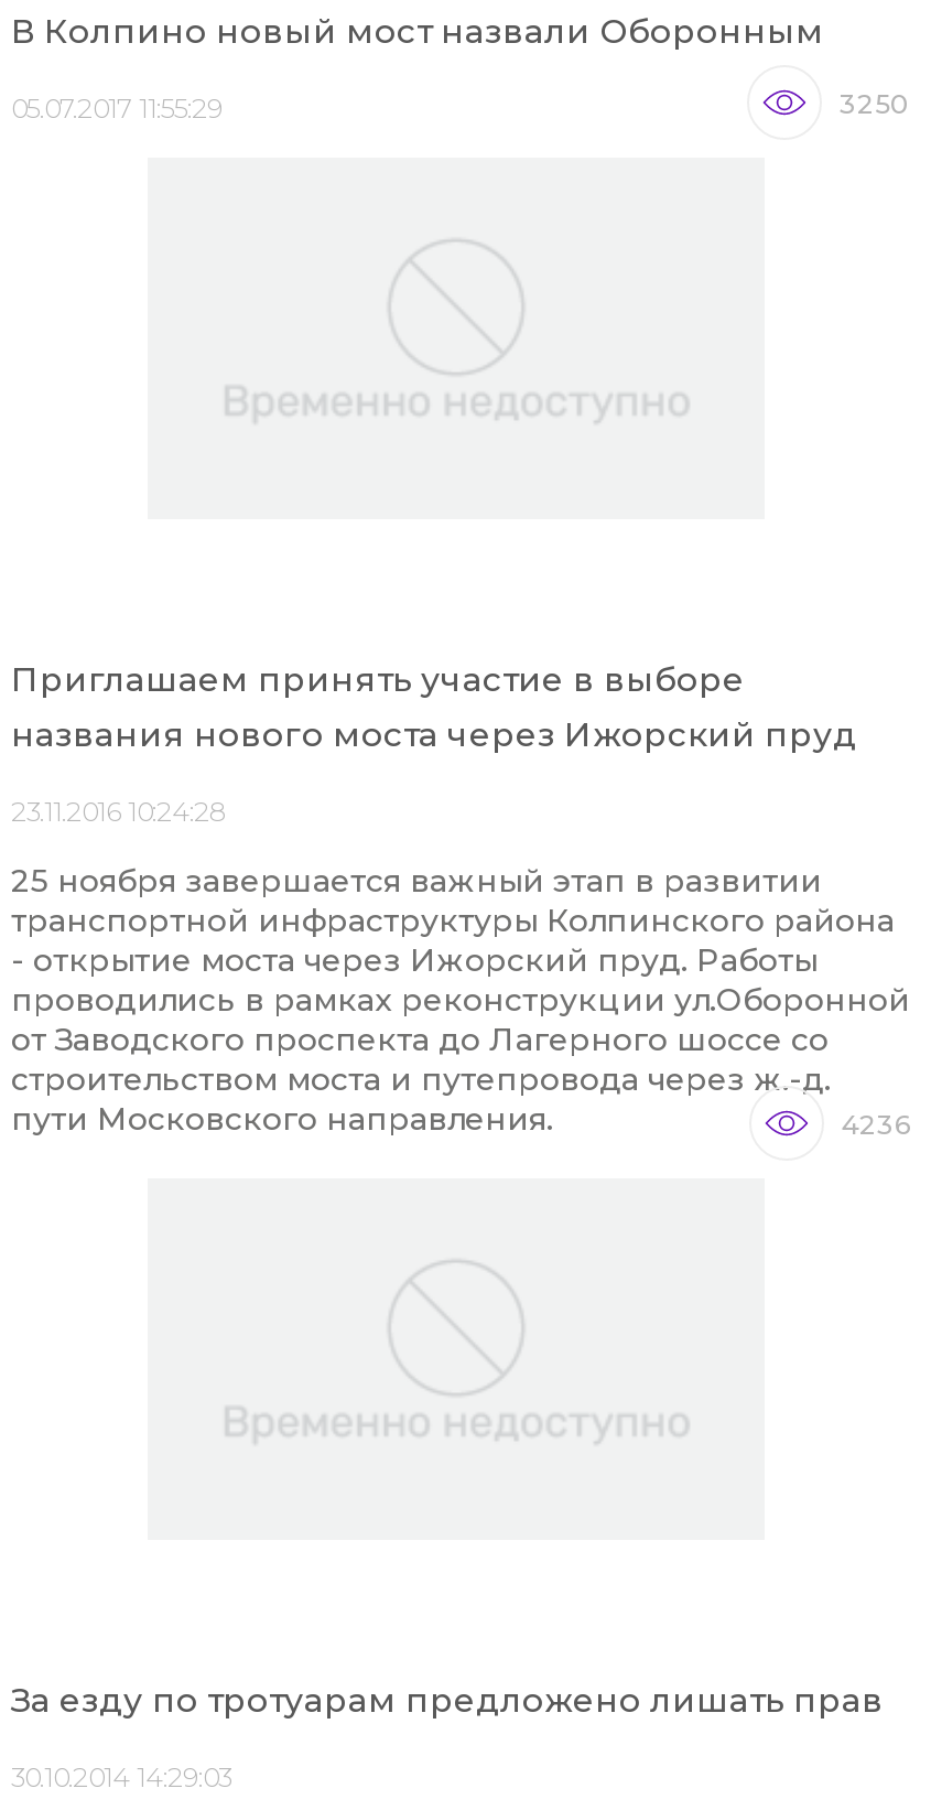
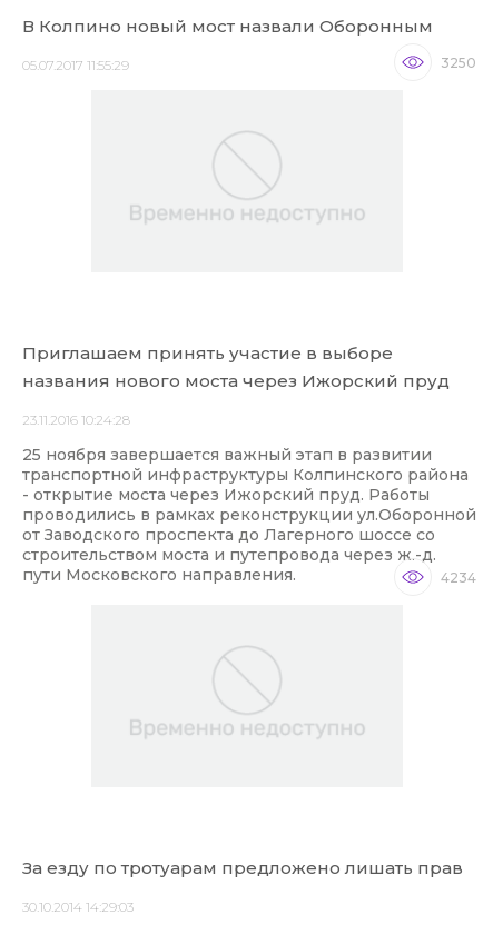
[842,1108,910,1141] 4236 -> [441,569,476,586] 4234

